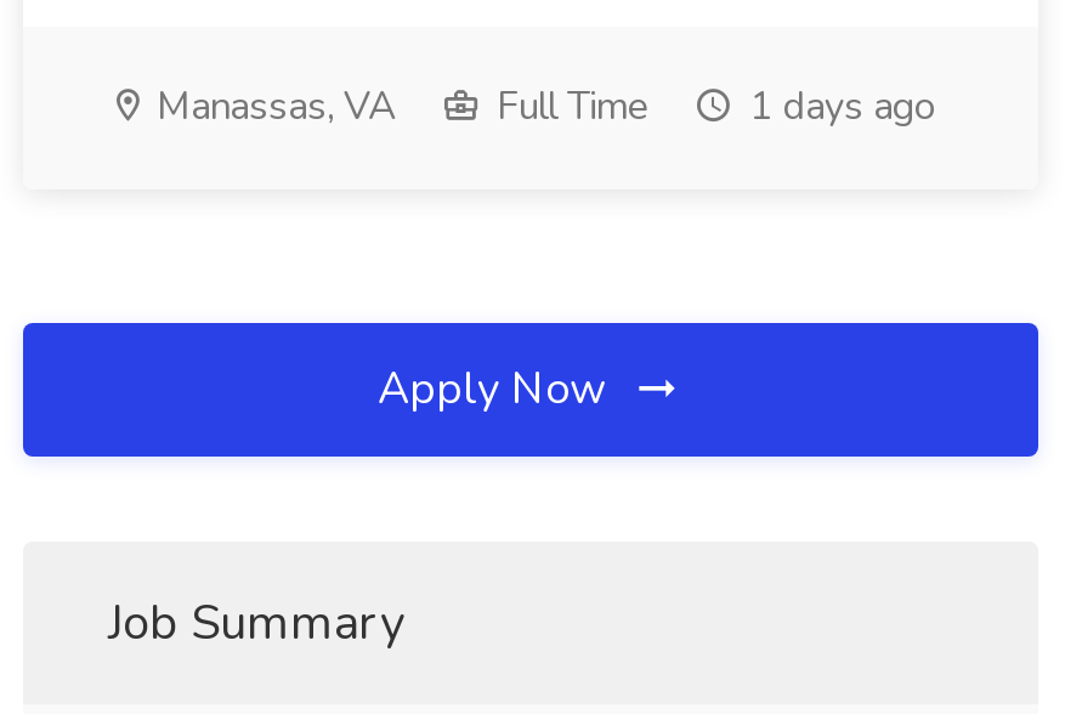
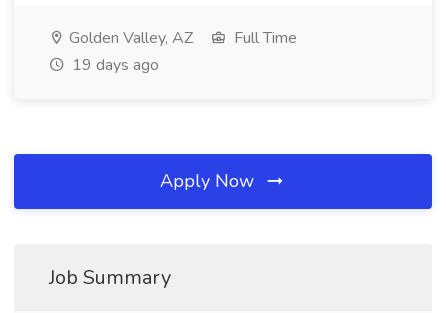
[147,80,397,134] Manassas, VA -> [65,27,193,49] Golden Valley, AZ
[740,80,936,134] 1 days ago -> [68,54,159,76] 19 days ago

